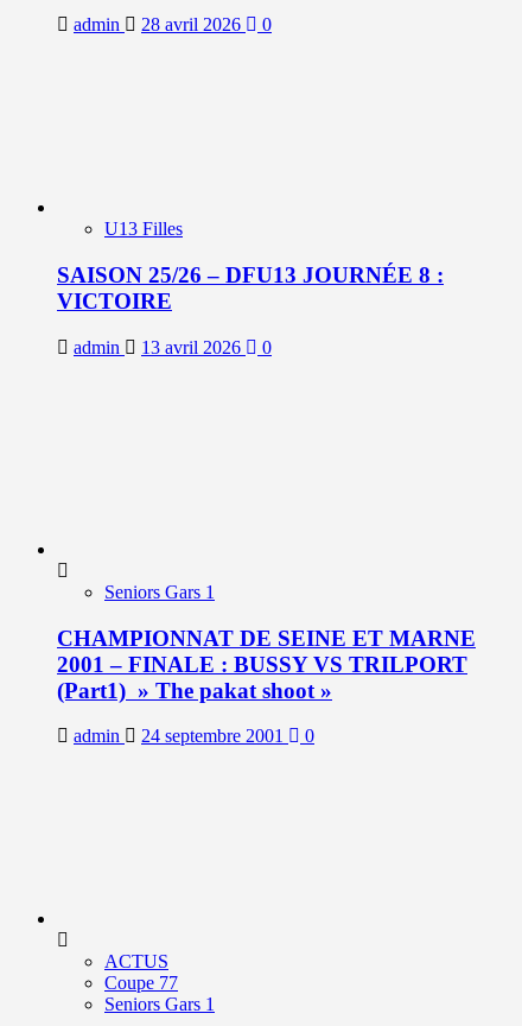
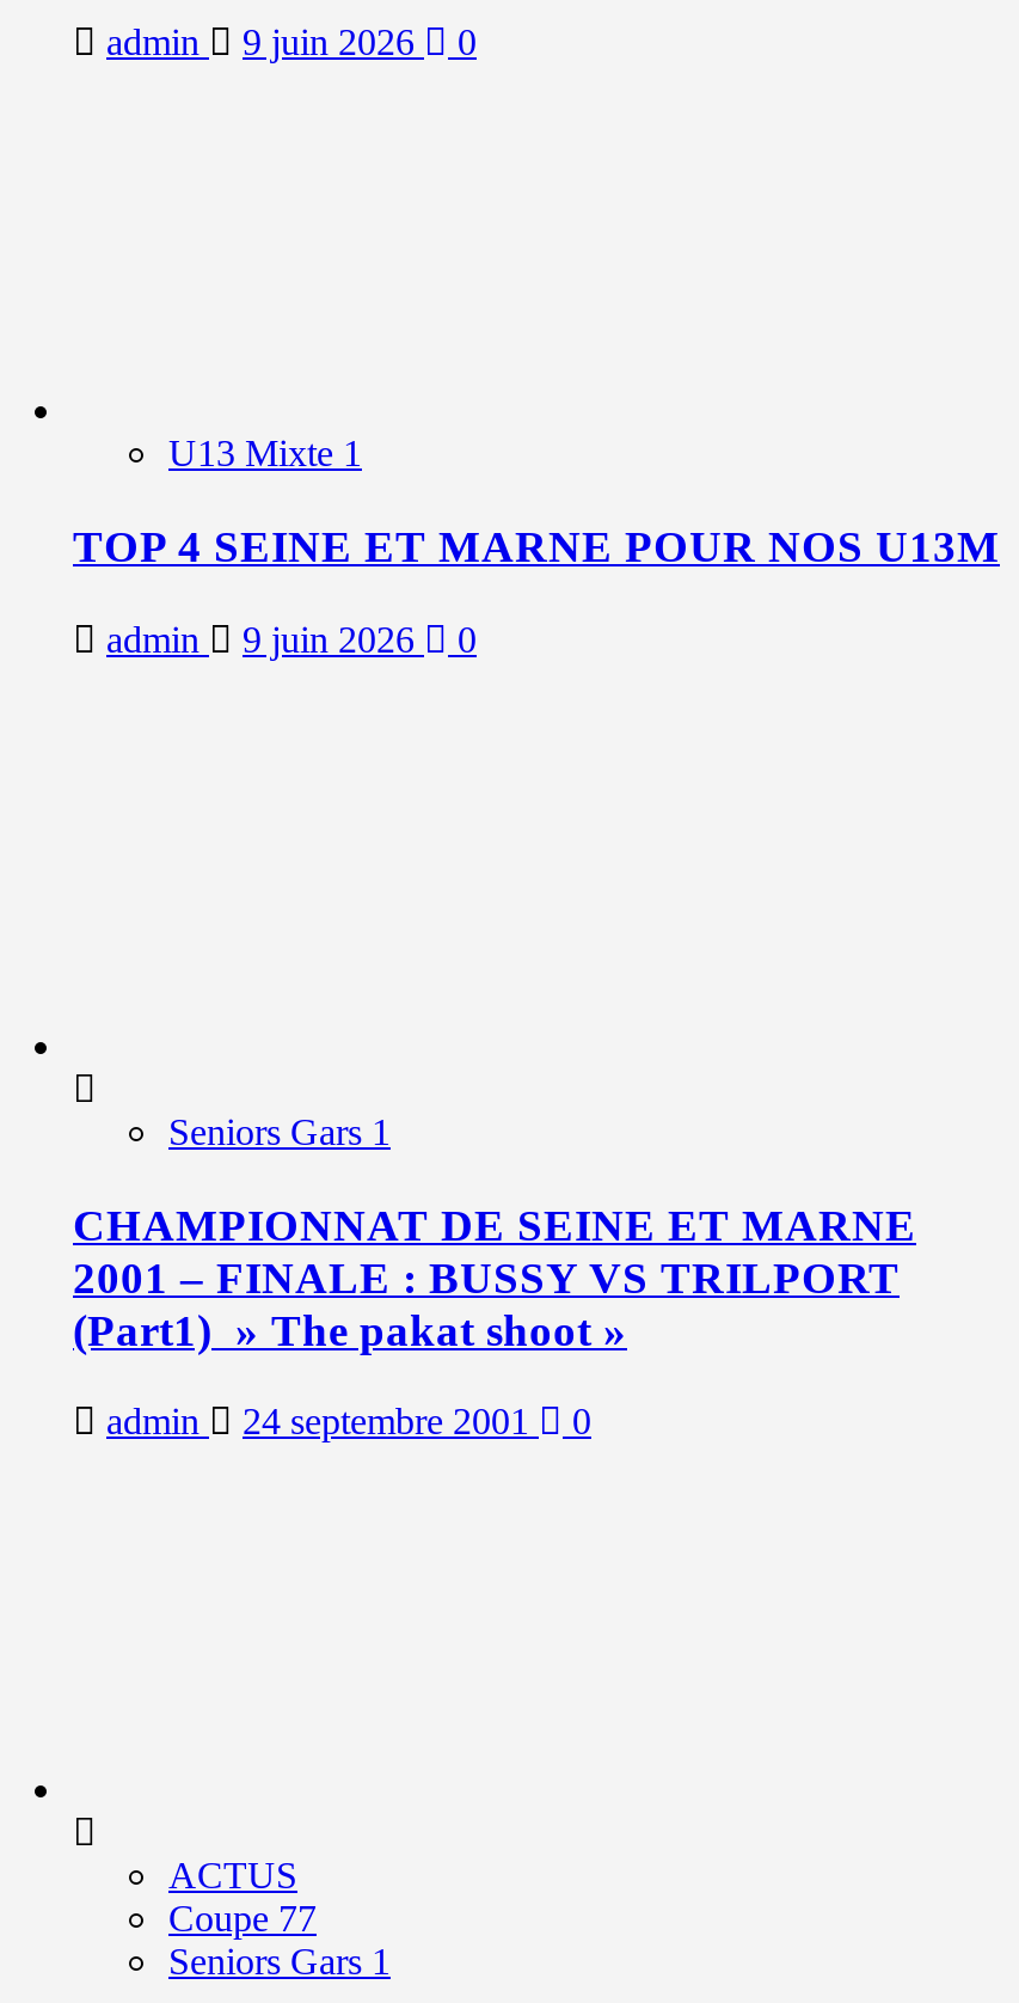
[74,15,272,35] admin 28 avril 2026 0 -> [106,23,477,63] admin 9 juin 2026 0
[104,219,183,239] U13 Filles -> [168,434,362,474] U13 Mixte 1
[57,263,444,314] SAISON 25/26 – DFU13 JOURNÉE 8 : | VICTOIRE -> [73,522,1000,572] TOP 4 SEINE ET MARNE POUR NOS U13M
[74,337,272,357] admin 13 avril 2026 0 -> [106,619,477,659] admin 9 juin 2026 0

